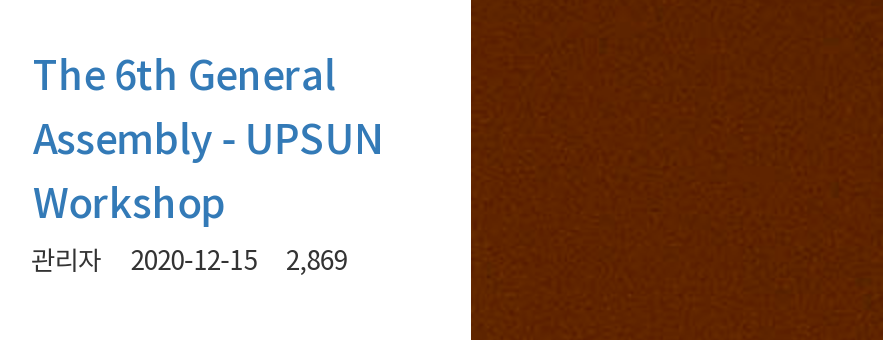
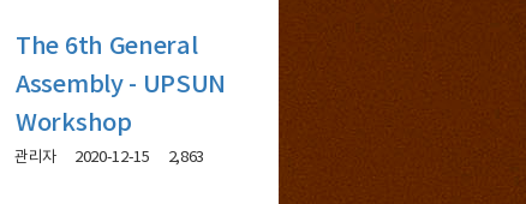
[31,248,347,278] 관리자 2020-12-15 2,869 -> [14,149,204,167] 관리자 2020-12-15 2,863

